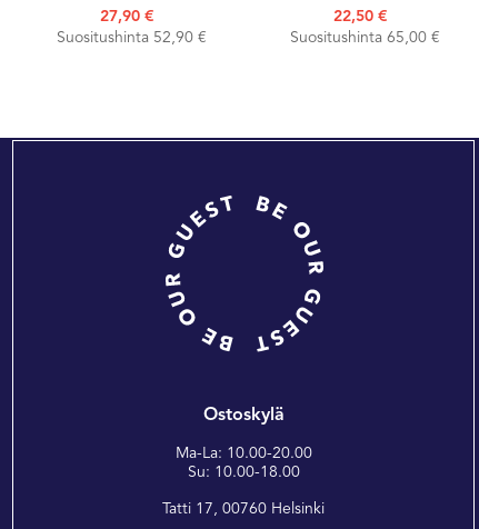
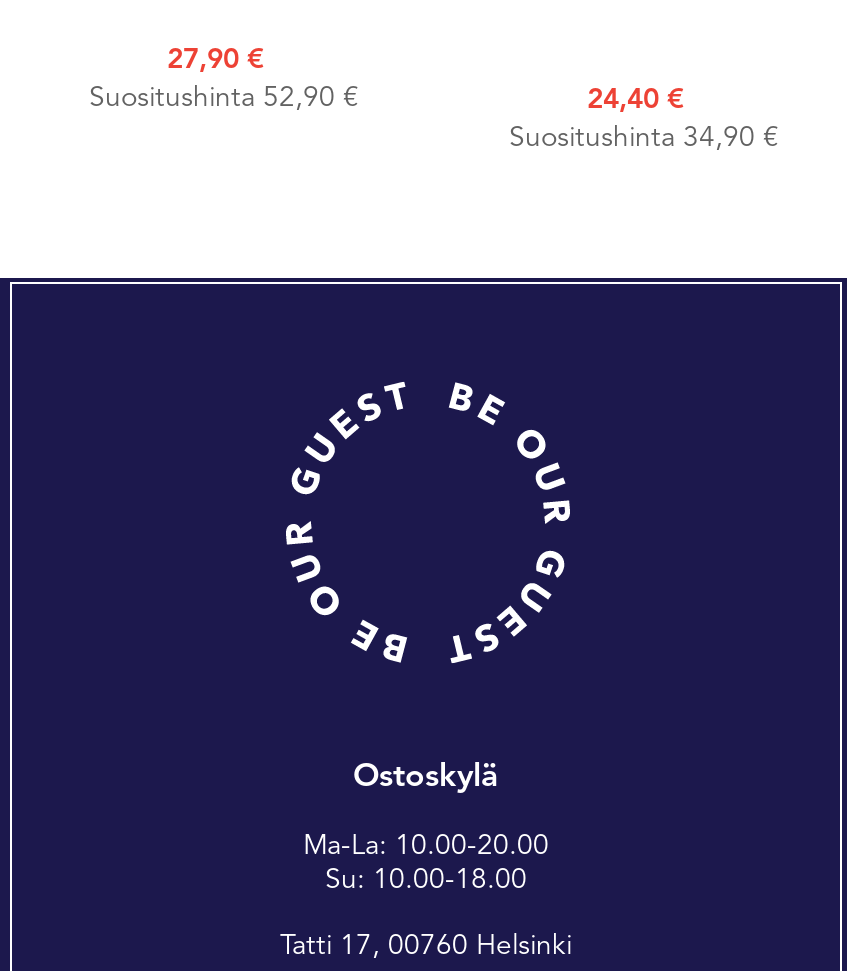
[290,9,440,46] 22,50 € | Suositushinta 65,00 € -> [509,86,779,152] 24,40 € | Suositushinta 34,90 €

